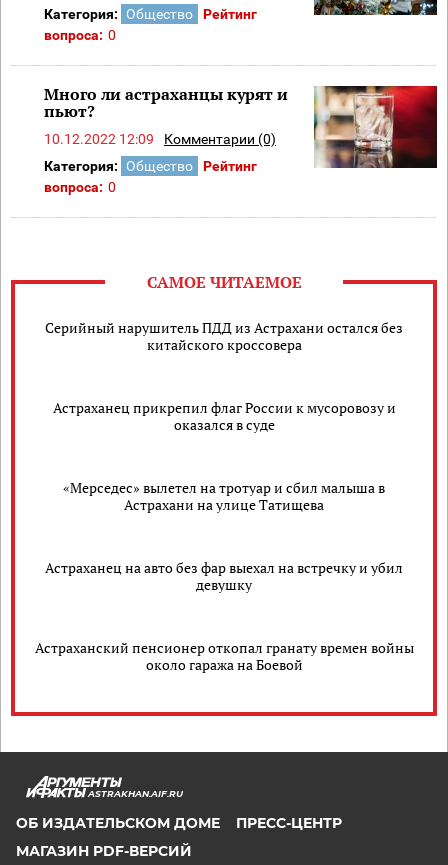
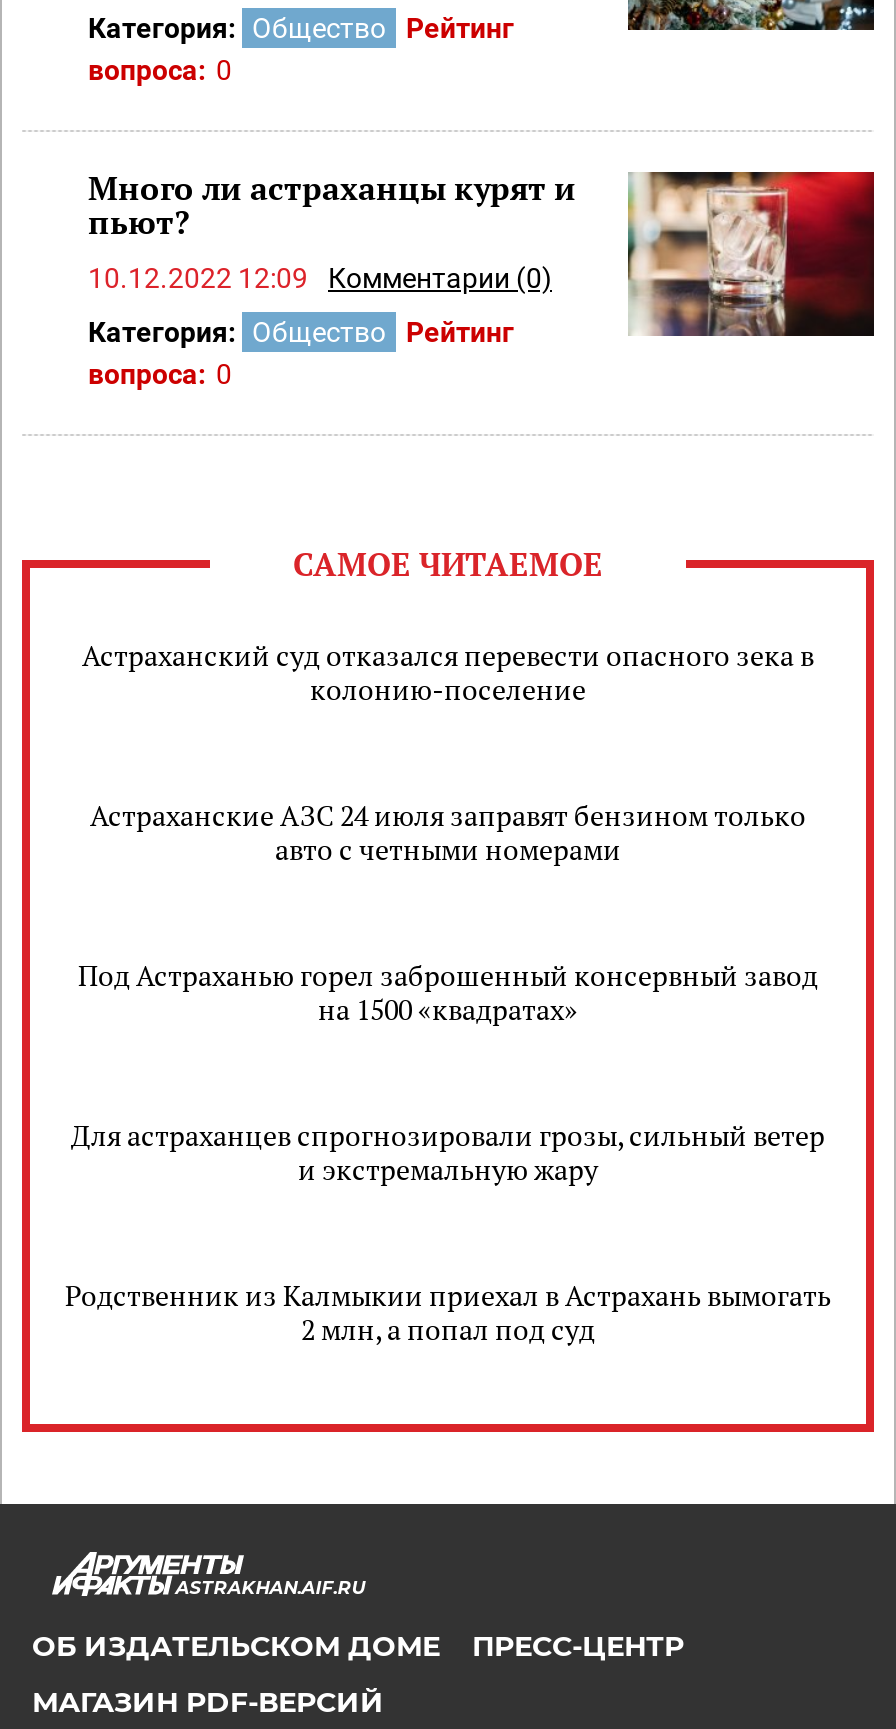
[45,317,403,353] Серийный нарушитель ПДД из Астрахани остался без | китайского кроссовера -> [82,635,814,707] Астраханский суд отказался перевести опасного зека в | колонию-поселение
[52,397,395,433] Астраханец прикрепил флаг России к мусоровозу и | оказался в суде -> [90,795,806,867] Астраханские АЗС 24 июля заправят бензином только | авто с четными номерами
[63,477,385,513] «Мерседес» вылетел на тротуар и сбил малыша в | Астрахани на улице Татищева -> [78,955,818,1027] Под Астраханью горел заброшенный консервный завод | на 1500 «квадратах»
[45,557,403,593] Астраханец на авто без фар выехал на встречку и убил | девушку -> [71,1115,825,1187] Для астраханцев спрогнозировали грозы, сильный ветер | и экстремальную жару
[34,637,413,673] Астраханский пенсионер откопал гранату времен войны | около гаража на Боевой -> [65,1275,831,1347] Родственник из Калмыкии приехал в Астрахань вымогать | 2 млн, а попал под суд

